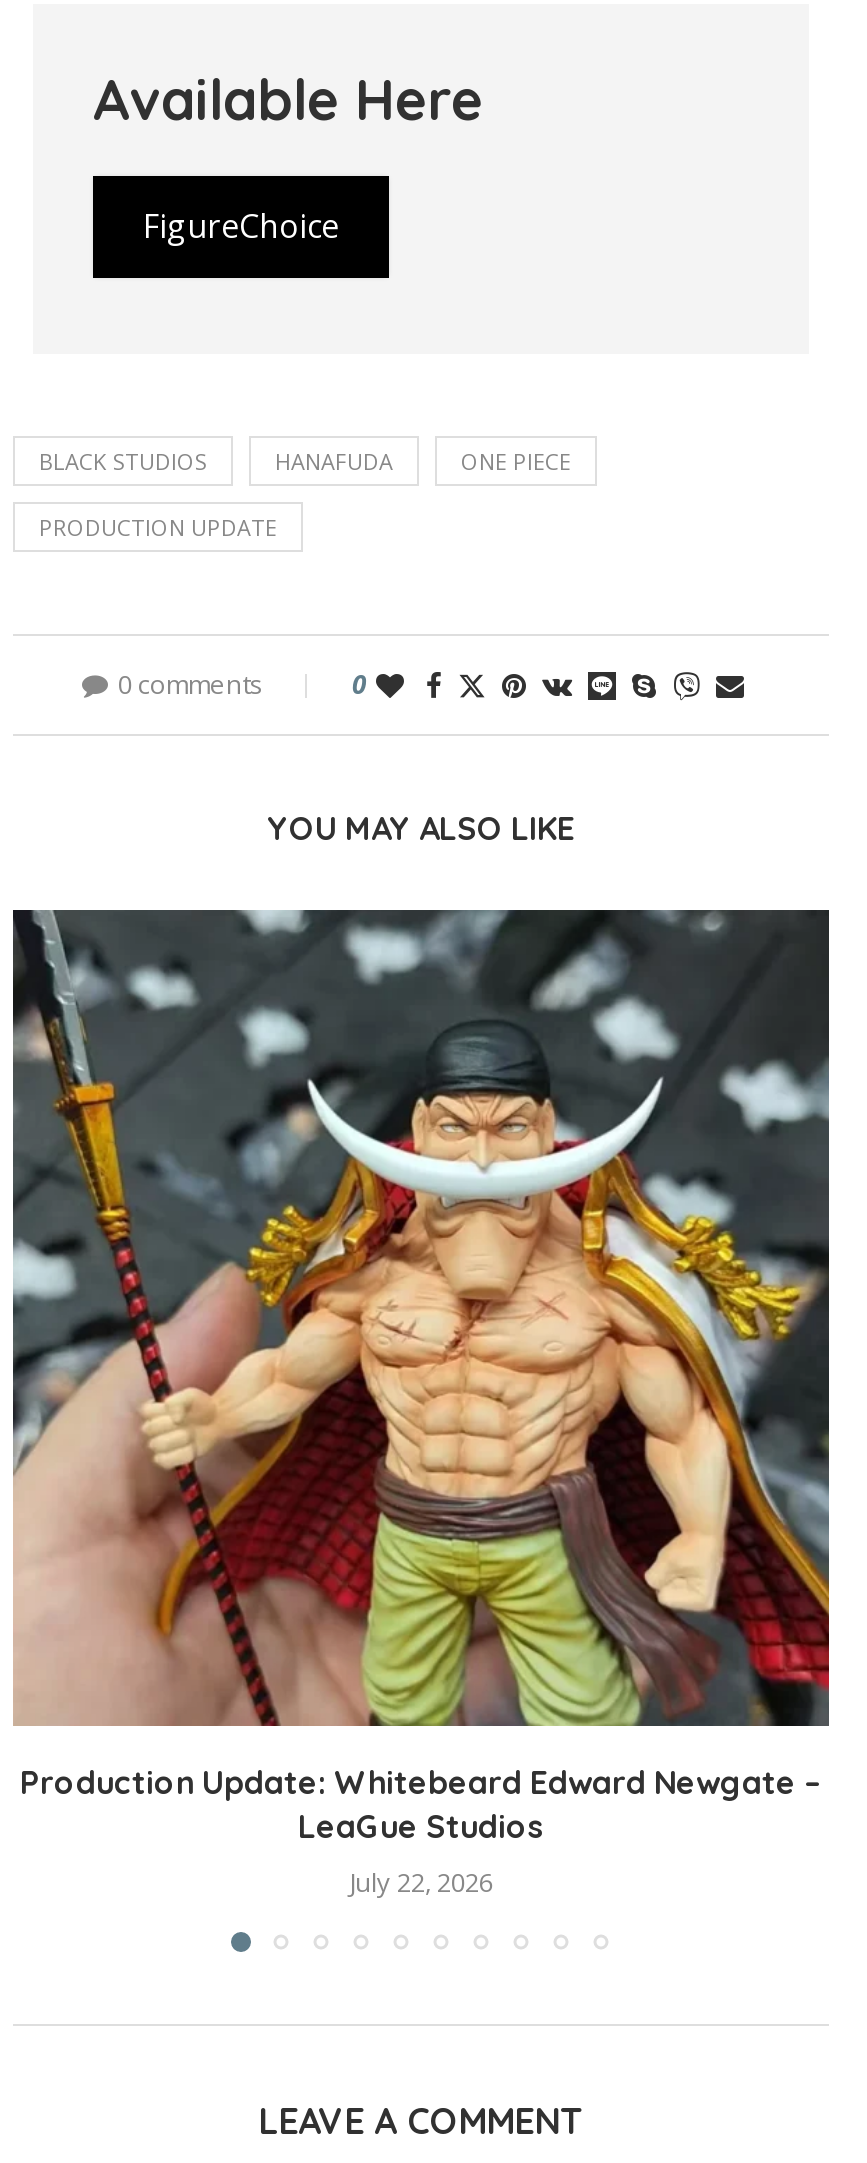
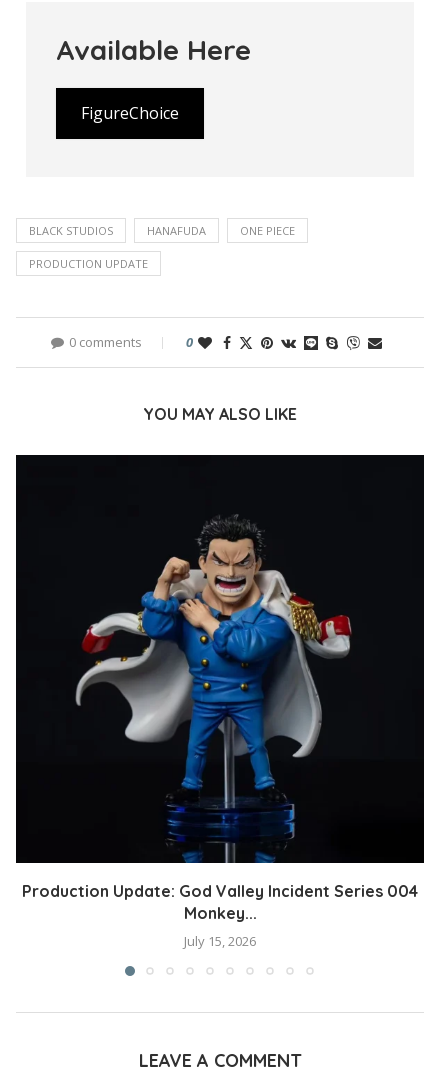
[11,908,831,1899] [image] | Production Update: Whitebeard Edward Newgate – | LeaGue Studios | July 22, 2026 -> [15,454,425,950] [image] | Production Update: God Valley Incident Series 004 | Monkey... | July 15, 2026

